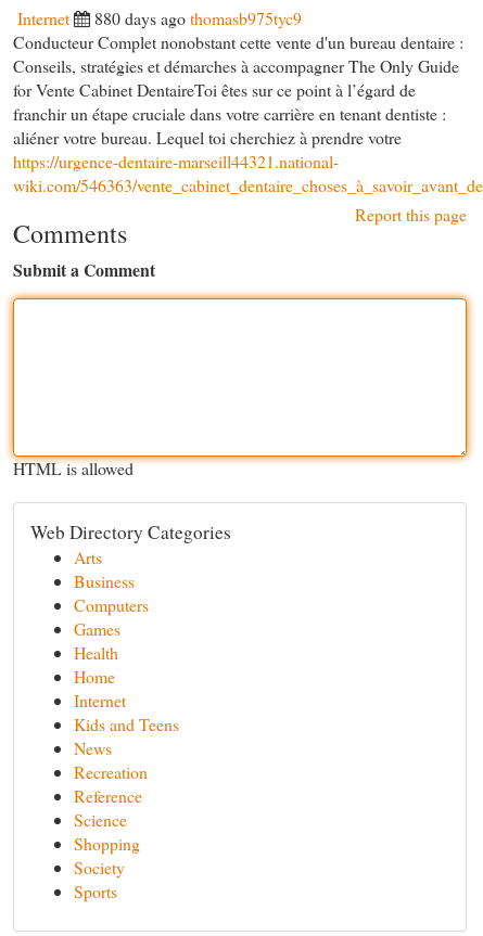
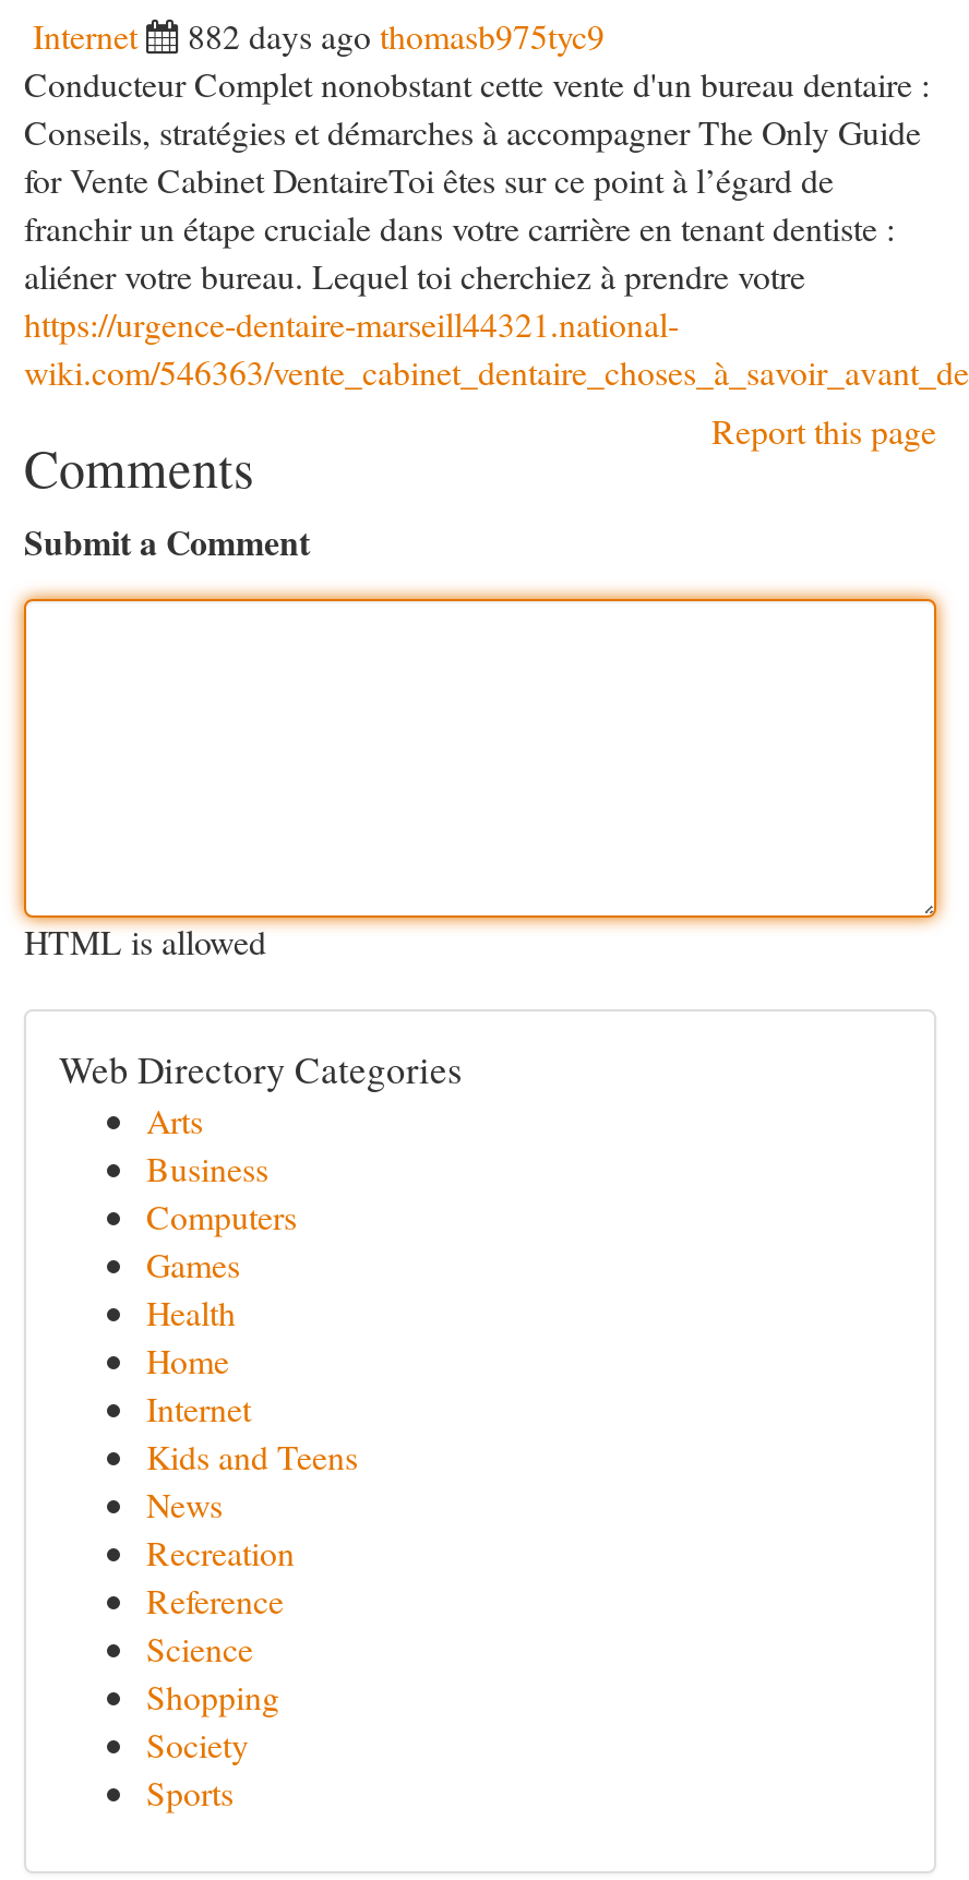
[94,7,302,29] 880 days ago thomasb975tyc9 -> [188,12,605,58] 882 days ago thomasb975tyc9

